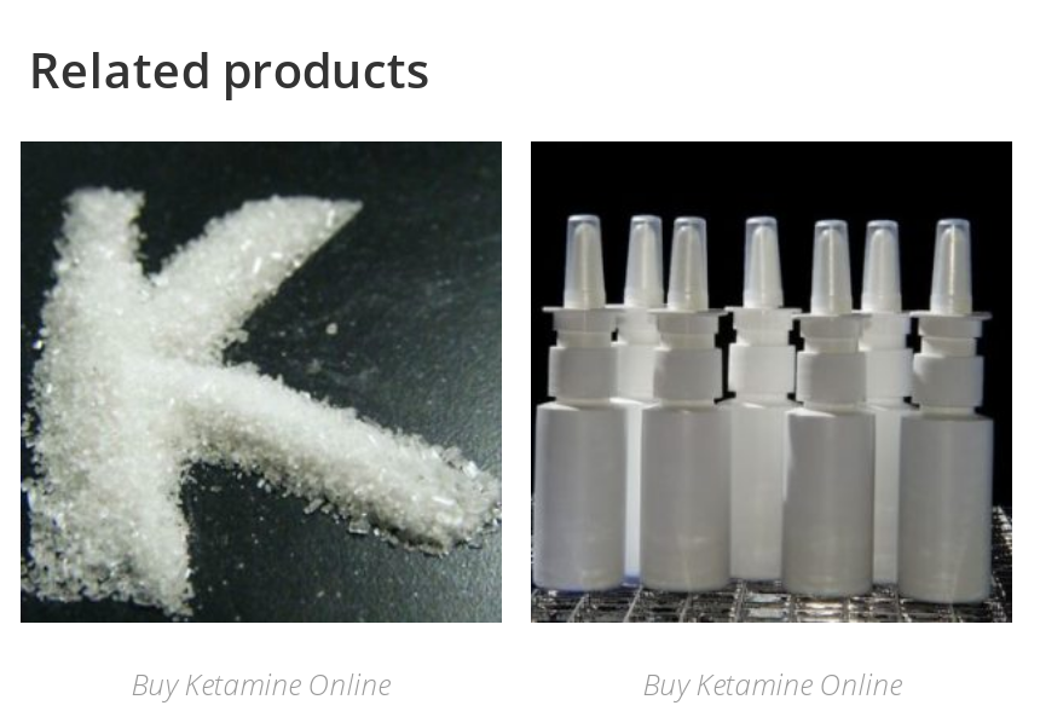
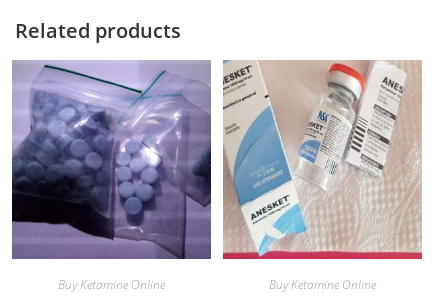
[18,139,502,625] [image] -> [11,60,212,260] [image]
[528,139,1015,625] [image] -> [222,60,423,260] [image]

